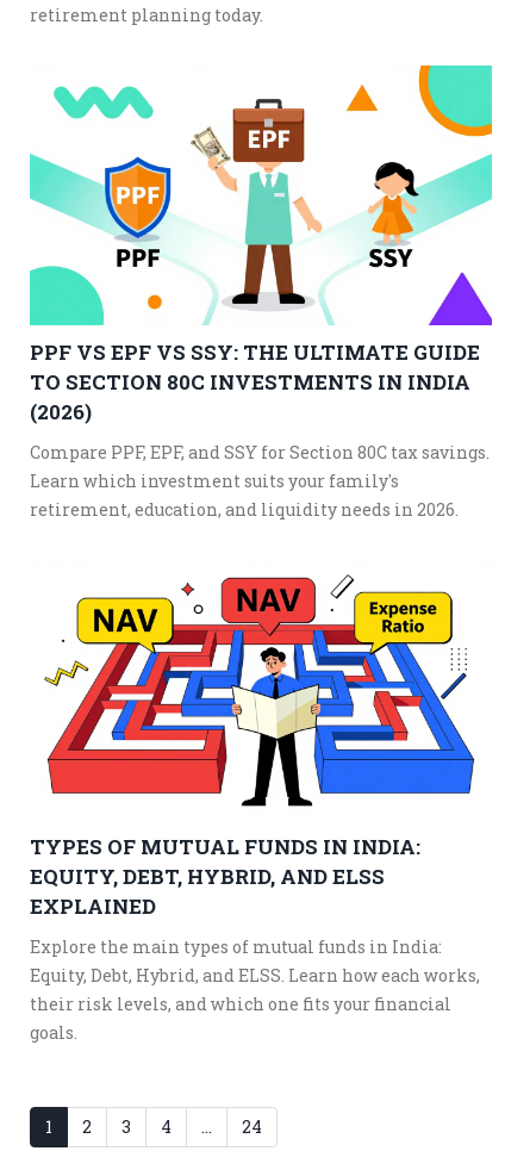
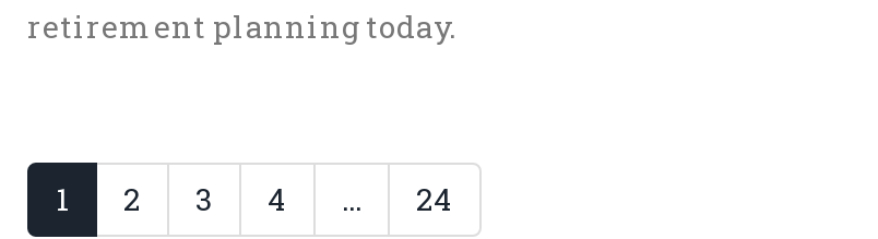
[29,64,493,521] [image] | PPF VS EPF VS SSY: THE ULTIMATE GUIDE | TO SECTION 80C INVESTMENTS IN INDIA | (2026) | Compare PPF, EPF, and SSY for Section 80C tax savings. | Learn which investment suits your family's | retirement, education, and liquidity needs in 2026. -> none
[30,574,480,1044] [image] | TYPES OF MUTUAL FUNDS IN INDIA: | EQUITY, DEBT, HYBRID, AND ELSS | EXPLAINED | Explore the main types of mutual funds in India: | Equity, Debt, Hybrid, and ELSS. Learn how each works, | their risk levels, and which one fits your financial | goals. -> none

